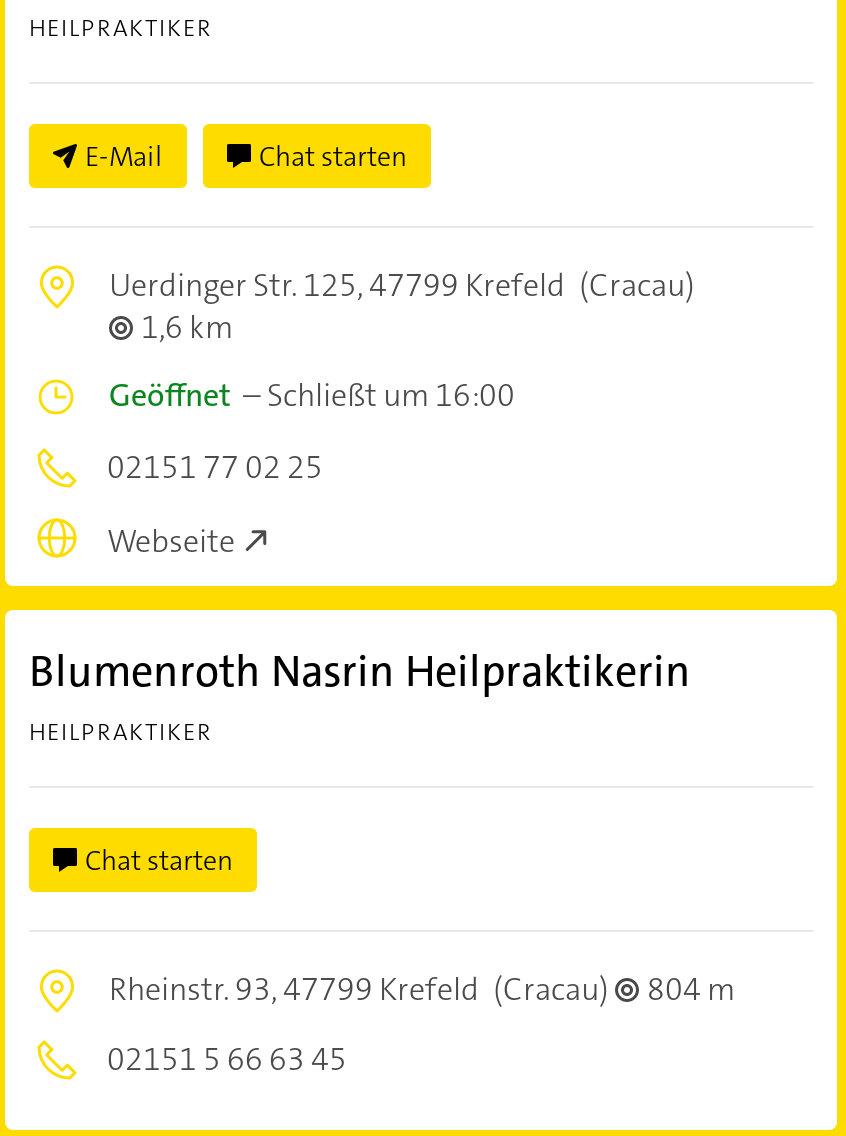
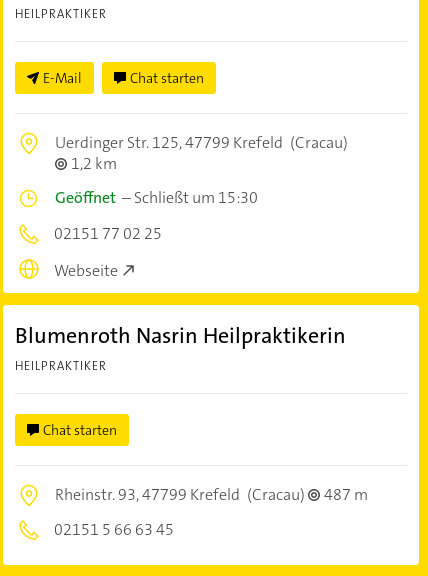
[141,306,233,348] 1,6 km -> [71,153,117,174] 1,2 km
[109,374,515,416] Geöffnet – Schließt um 16:00 -> [55,187,258,208] Geöffnet – Schließt um 15:30
[109,967,735,1009] Rheinstr. 93, 47799 Krefeld (Cracau) 804 m -> [55,483,368,504] Rheinstr. 93, 47799 Krefeld (Cracau) 487 m

